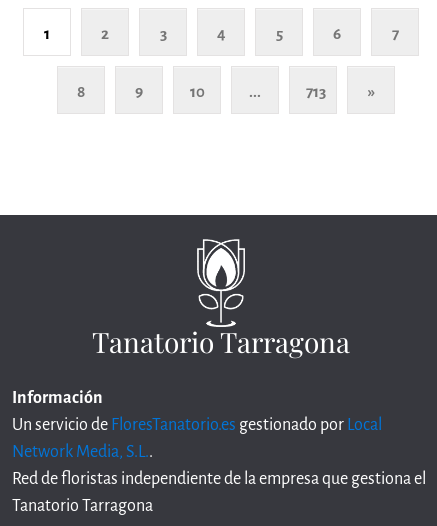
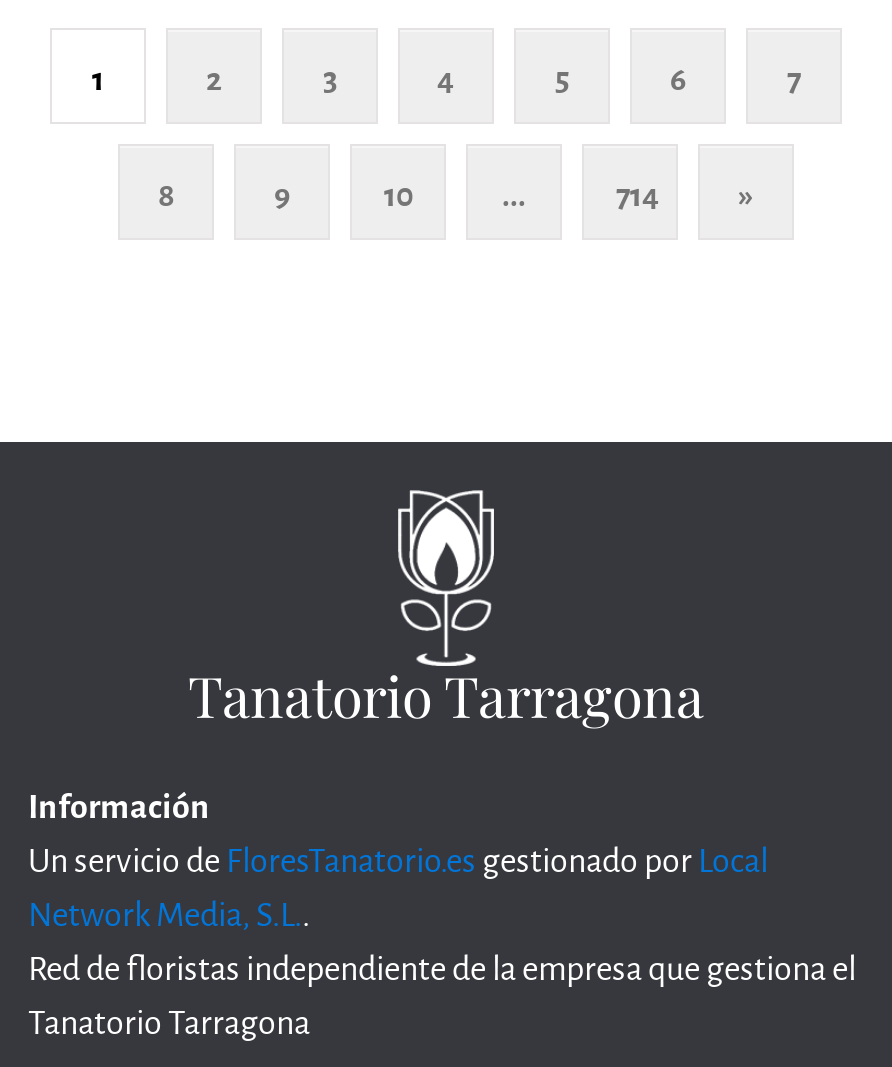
[306,83,326,100] 713 -> [616,178,660,212] 714

